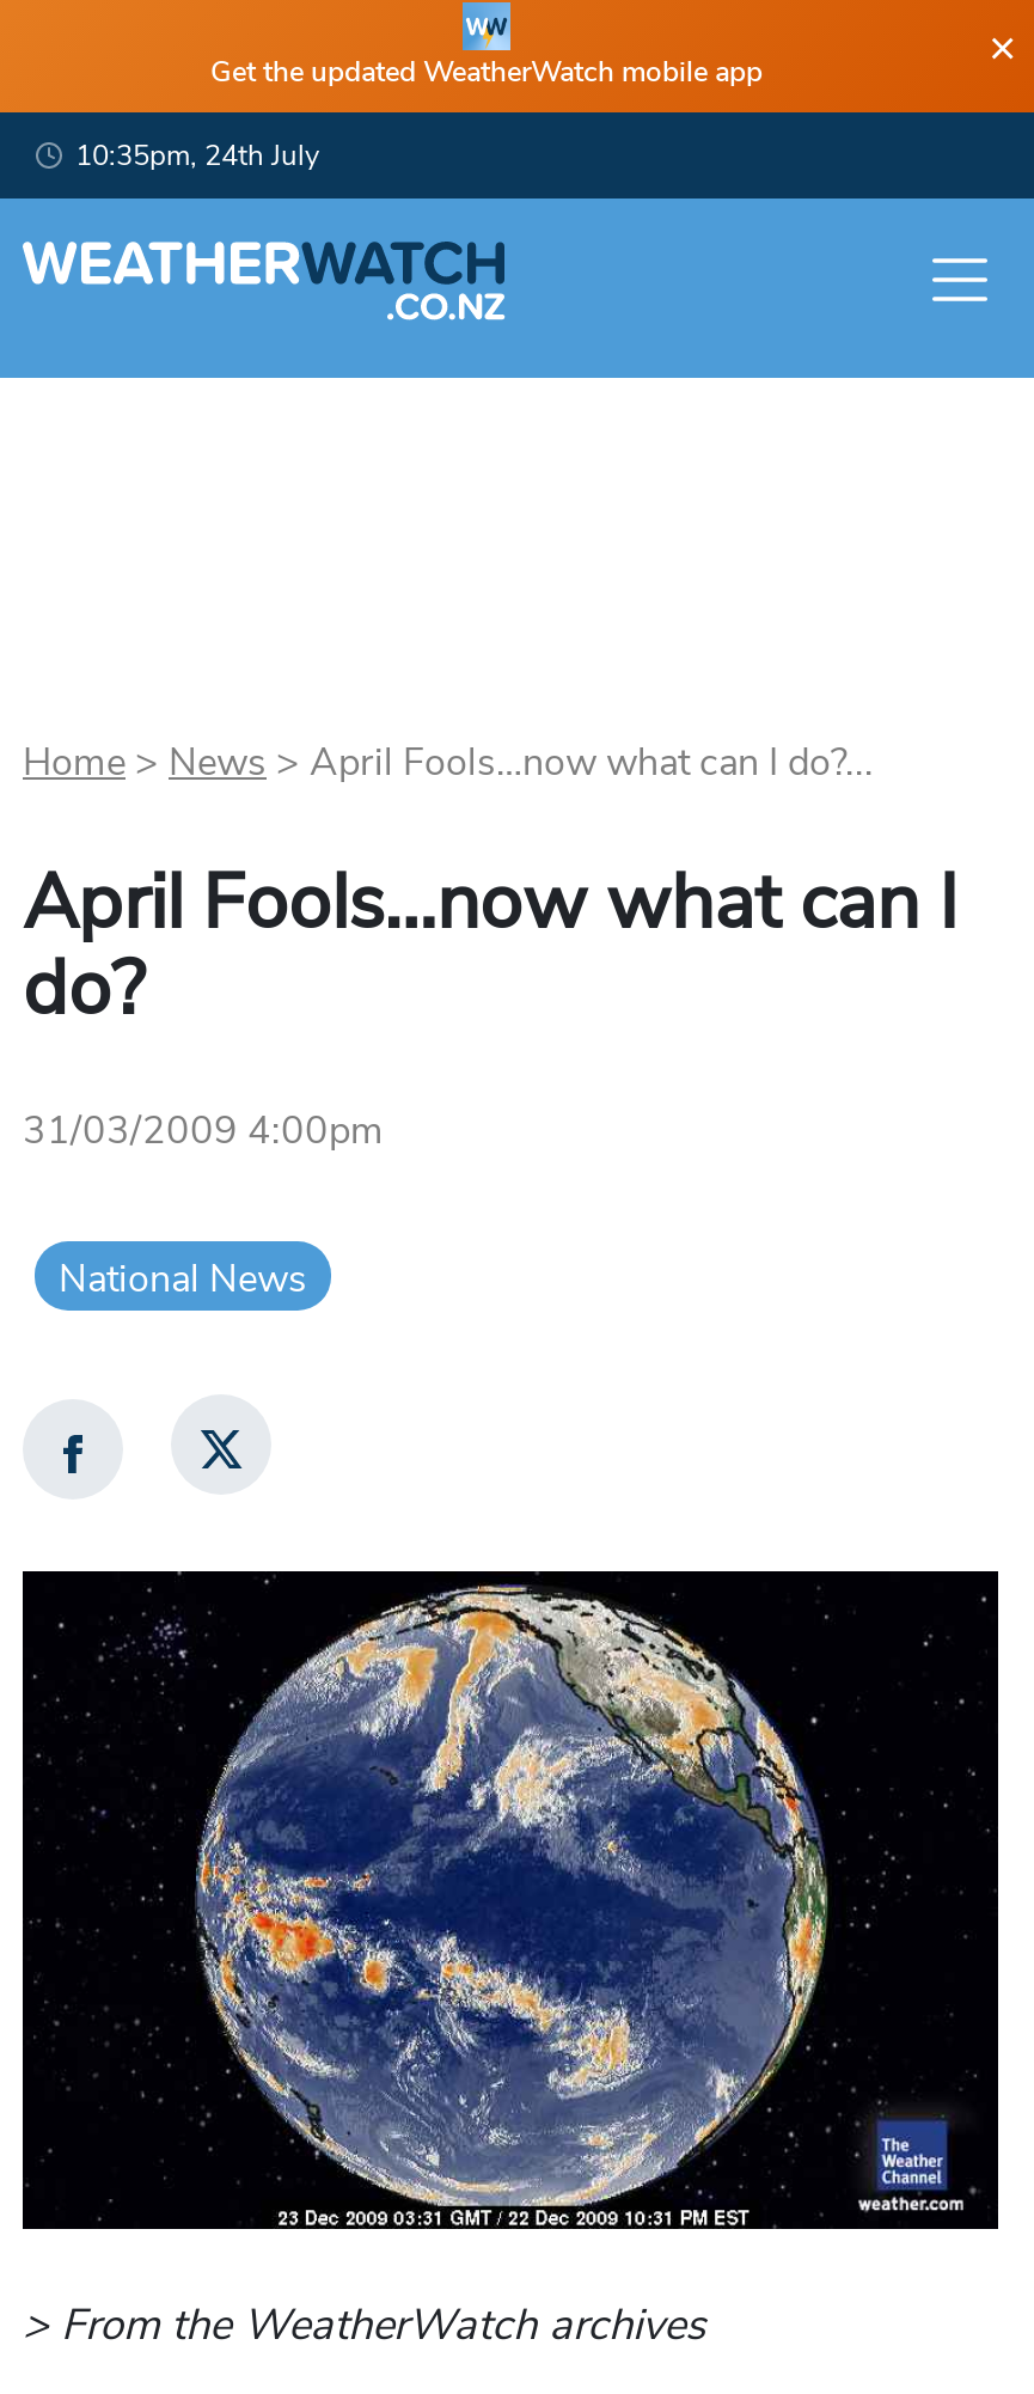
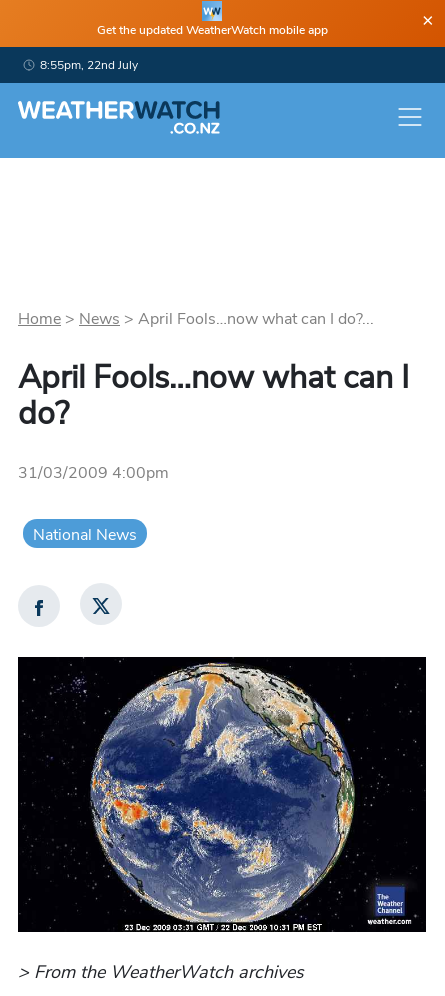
[75,136,319,175] 10:35pm, 24th July -> [40,57,138,73] 8:55pm, 22nd July

